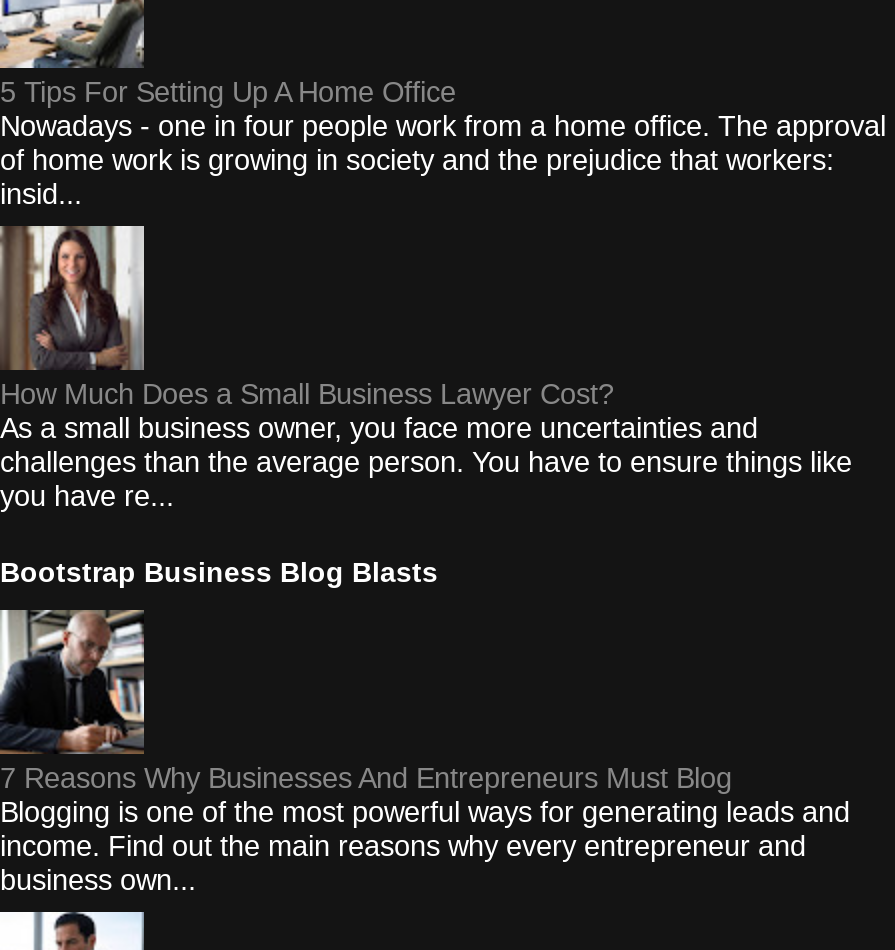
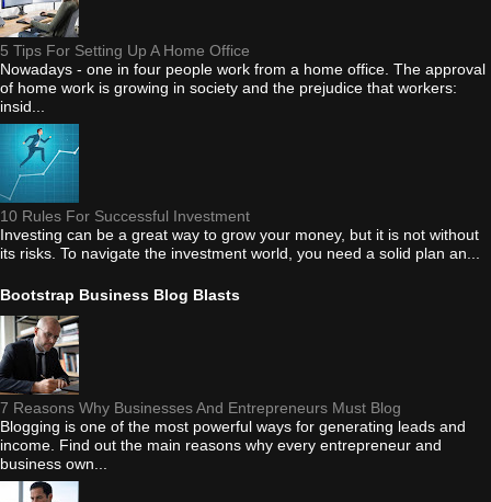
[0,224,852,513] [image] | How Much Does a Small Business Lawyer Cost? | As a small business owner, you face more uncertainties and | challenges than the average person. You have to ensure things like | you have re... -> [0,123,480,262] [image] | 10 Rules For Successful Investment | Investing can be a great way to grow your money, but it is not without | its risks. To navigate the investment world, you need a solid plan an...

